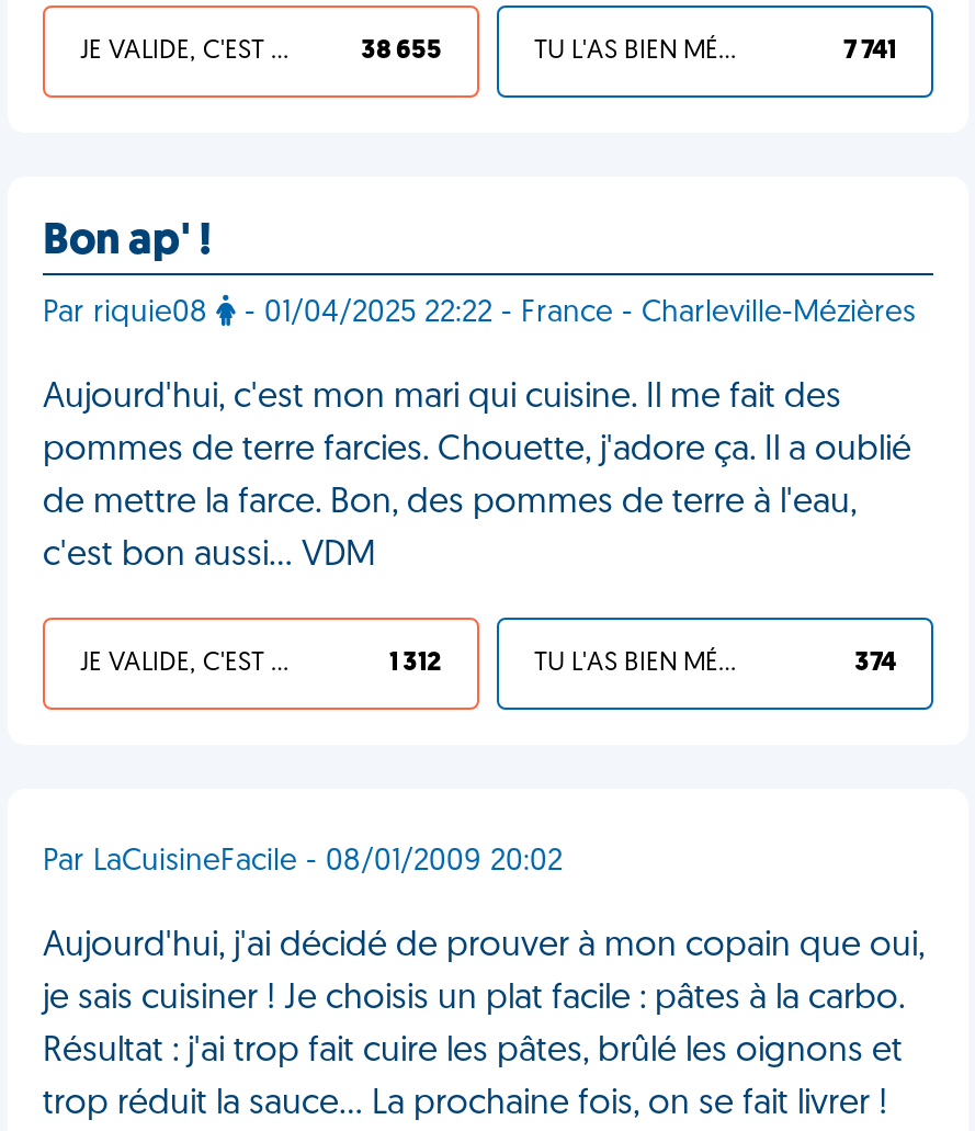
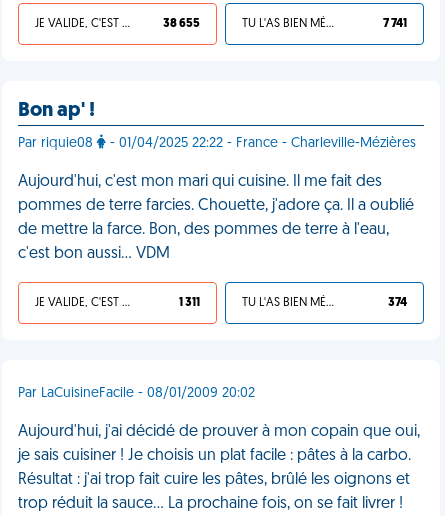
[389,651,442,677] 1 312 -> [179,297,200,309] 1 311

